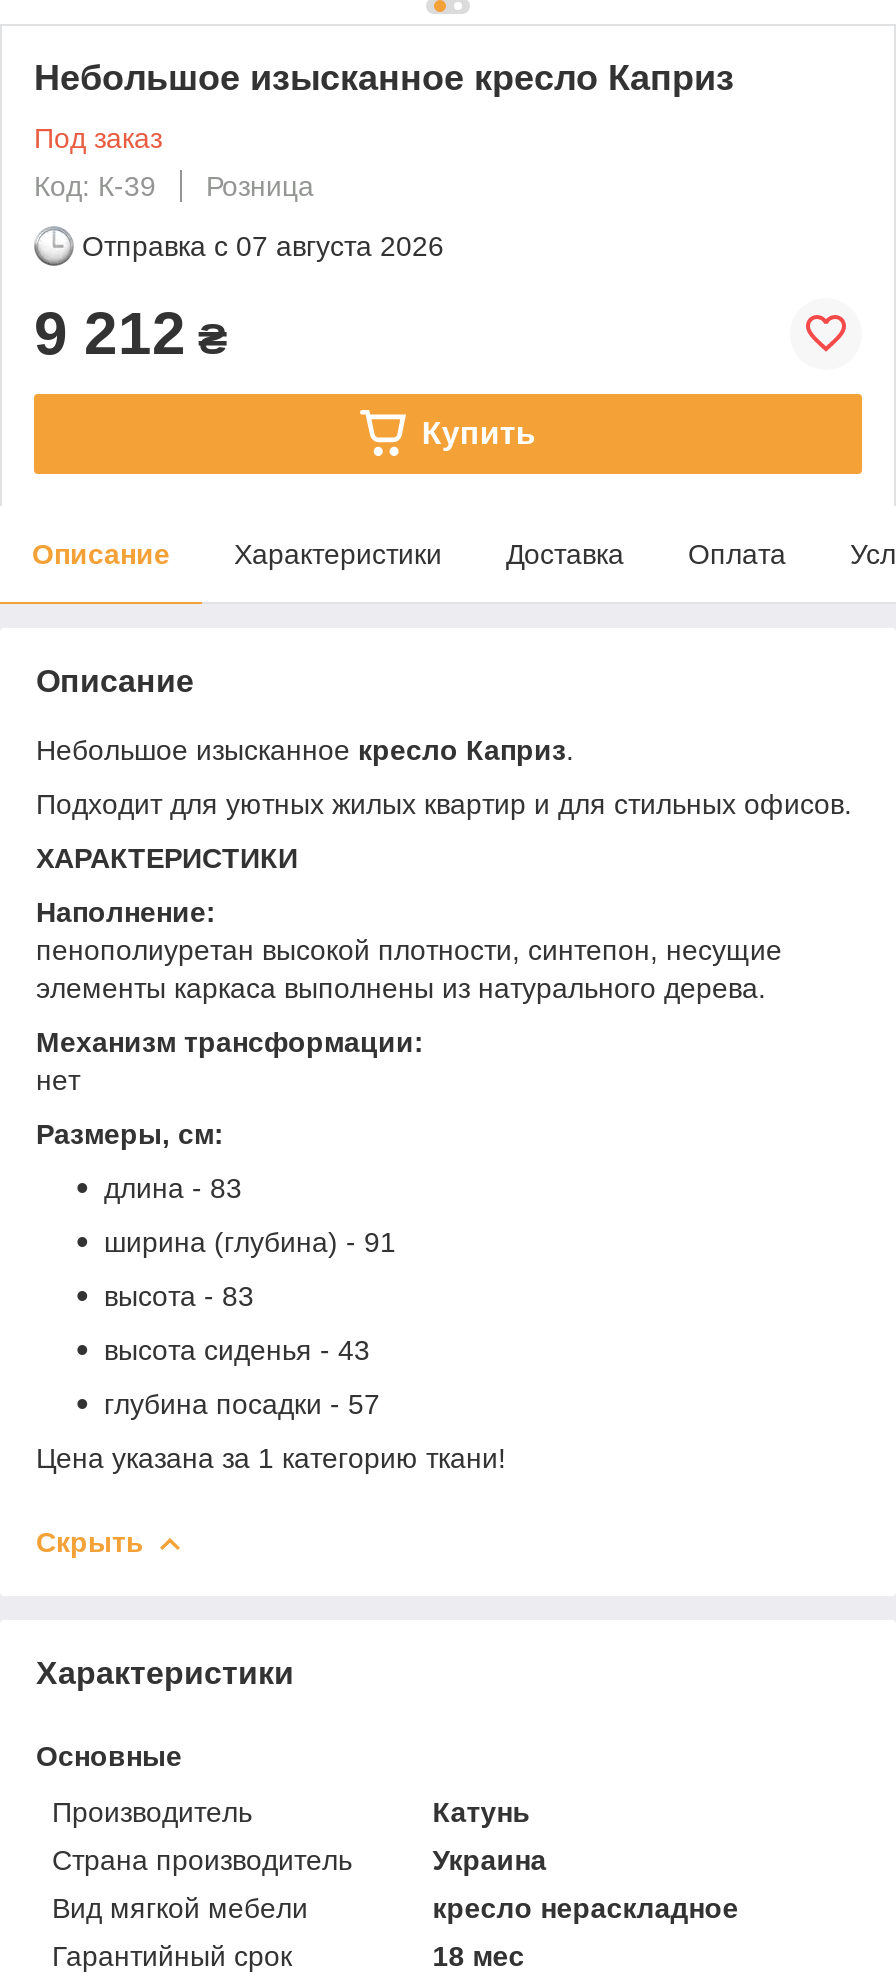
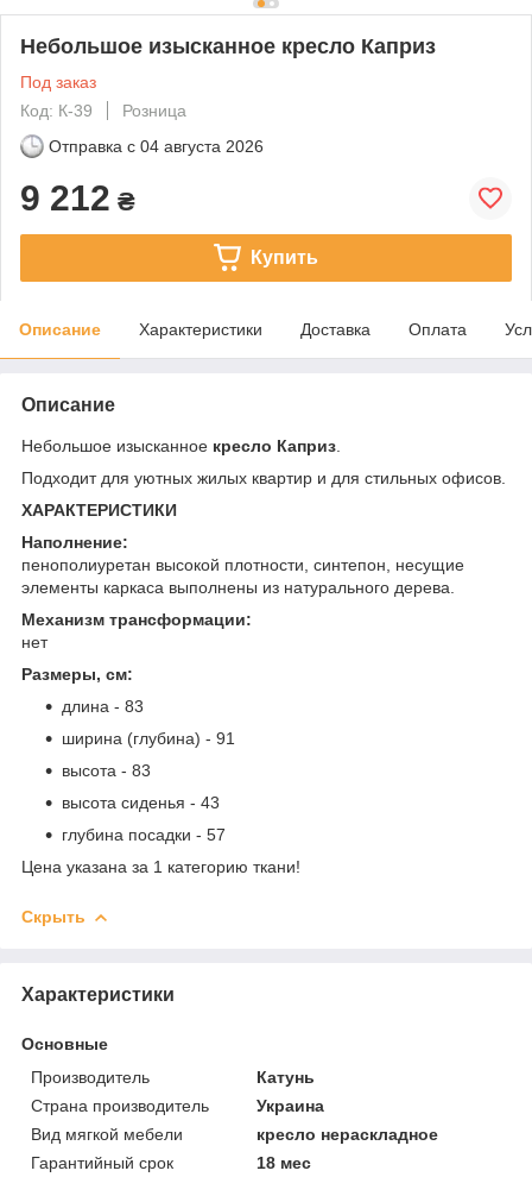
[82,230,444,262] Отправка с 07 августа 2026 -> [49,136,264,156] Отправка с 04 августа 2026

